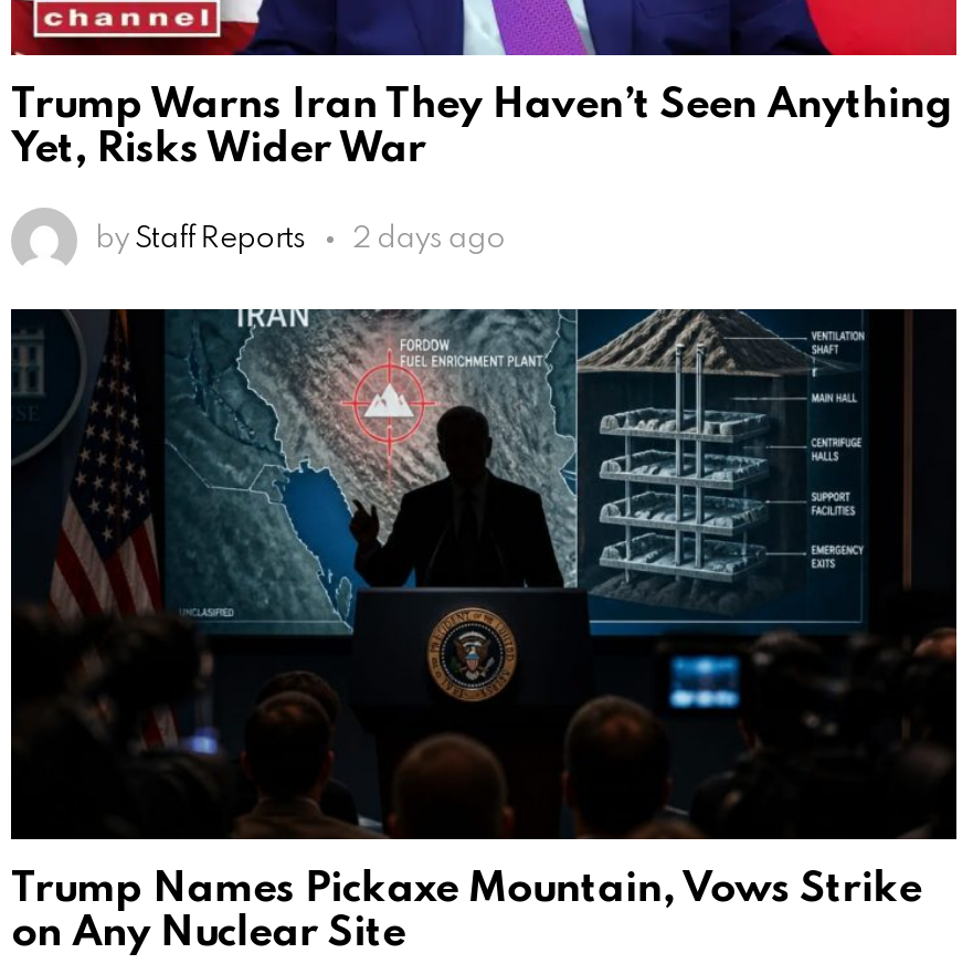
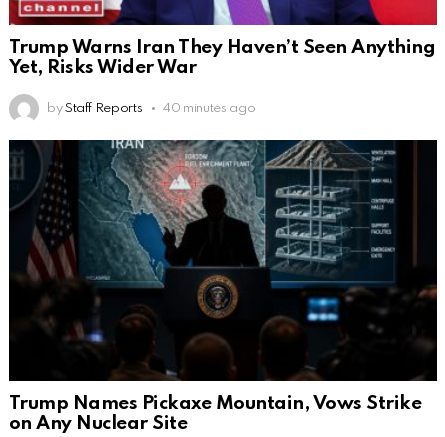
[95,225,505,254] by Staff Reports 2 days ago -> [47,102,255,115] by Staff Reports 40 minutes ago

